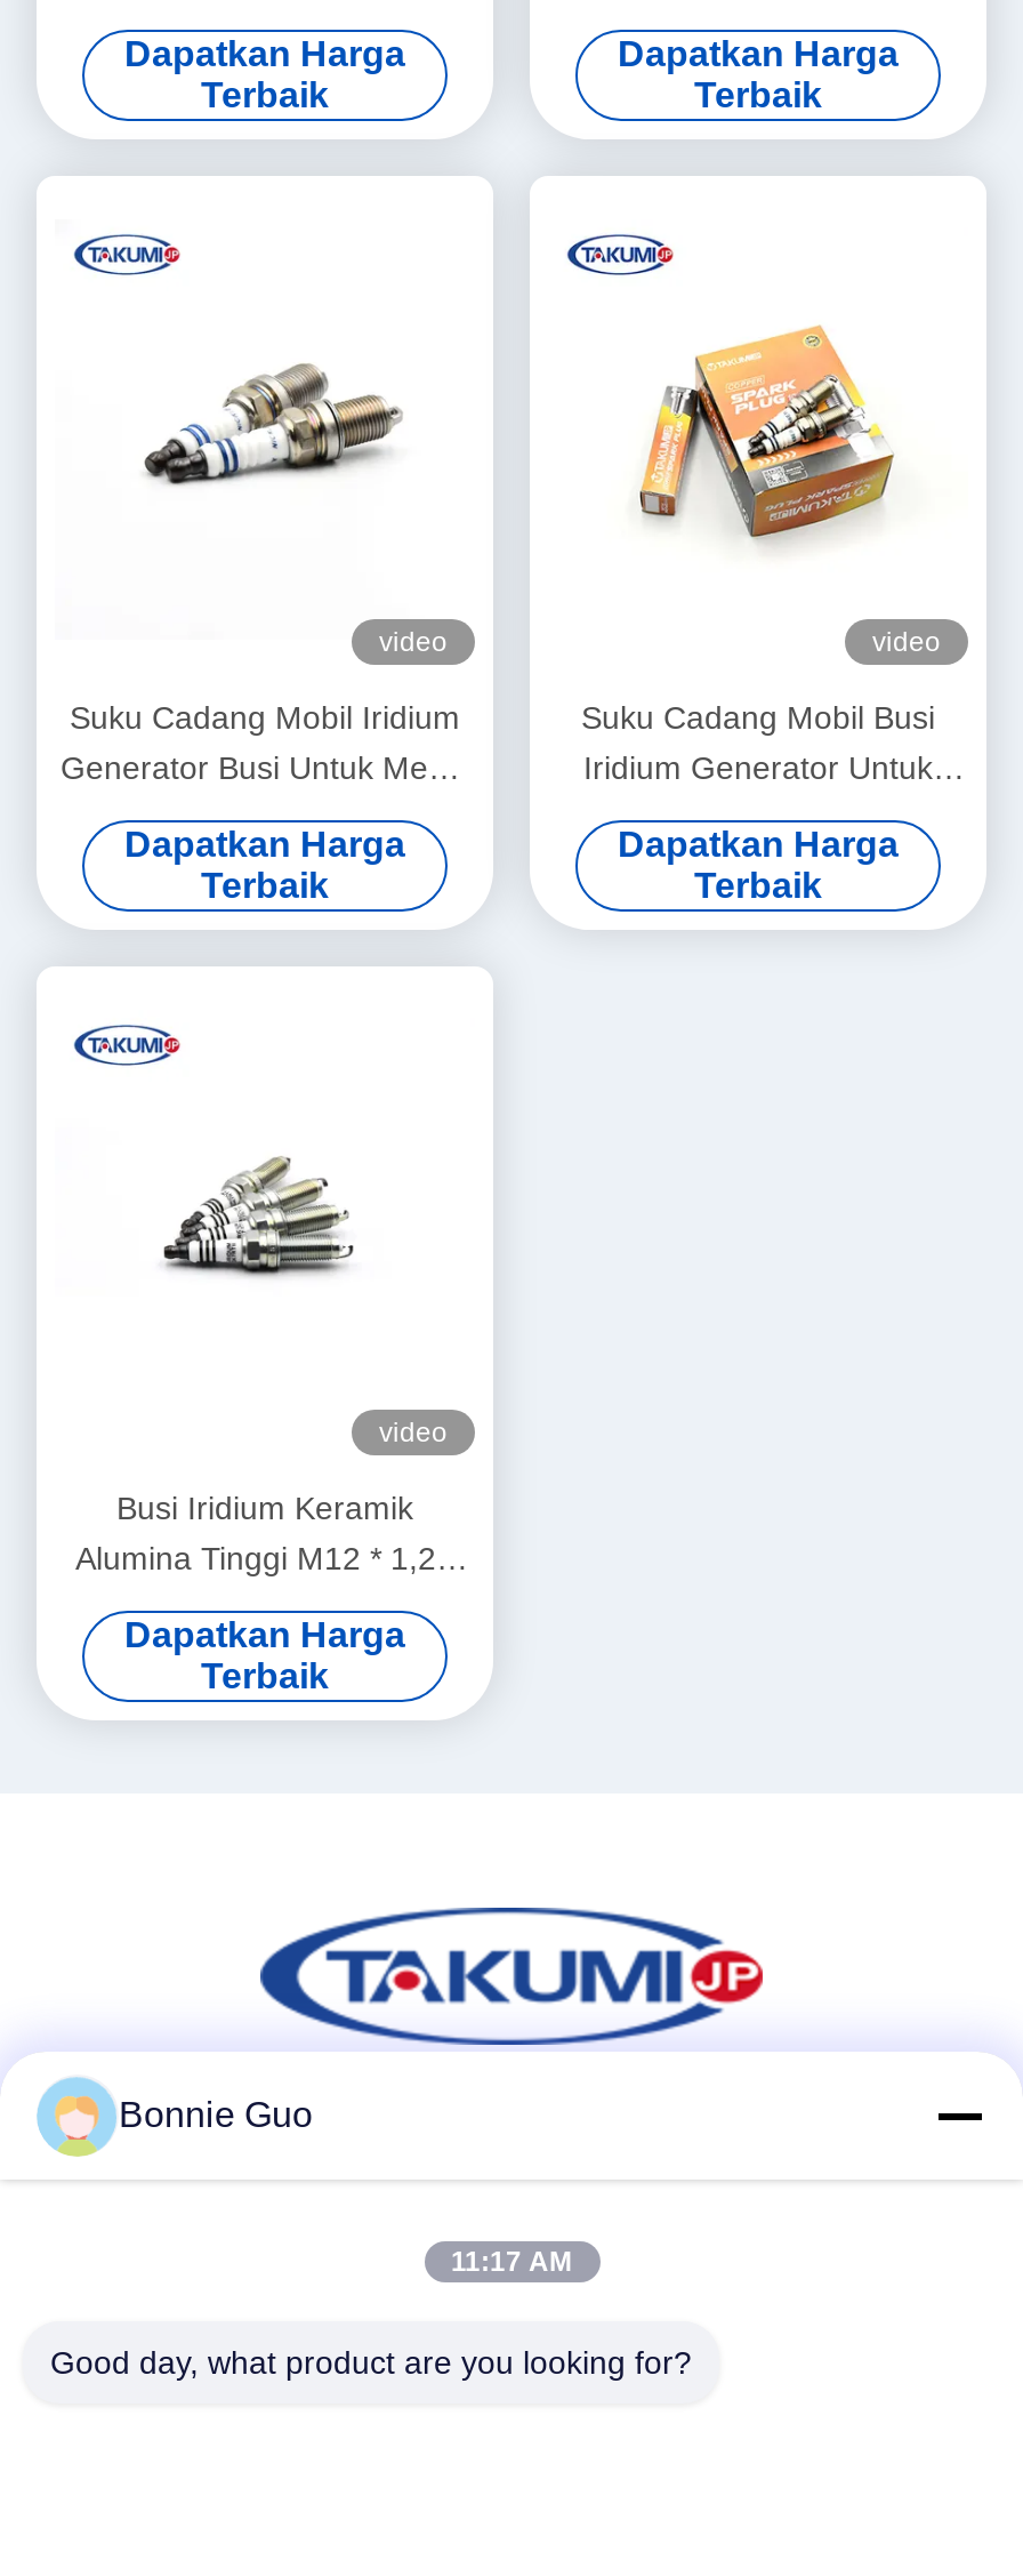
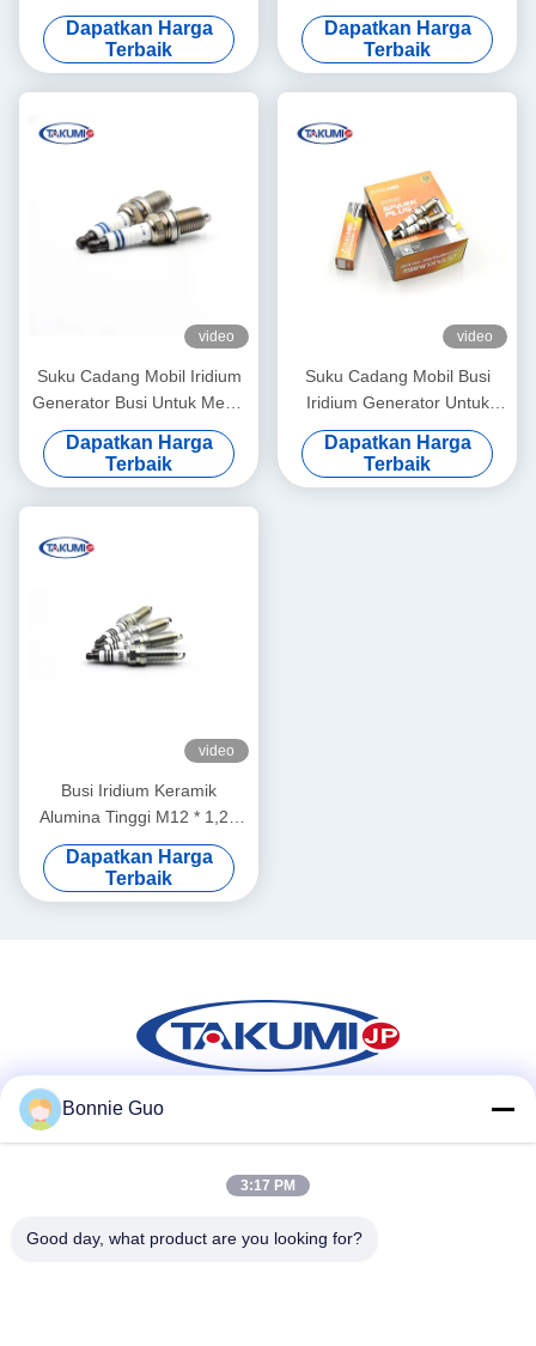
[451,2246,572,2278] 11:17 AM -> [240,1177,296,1194] 3:17 PM

